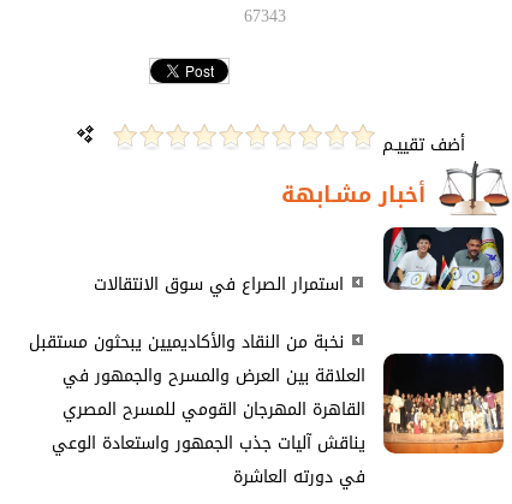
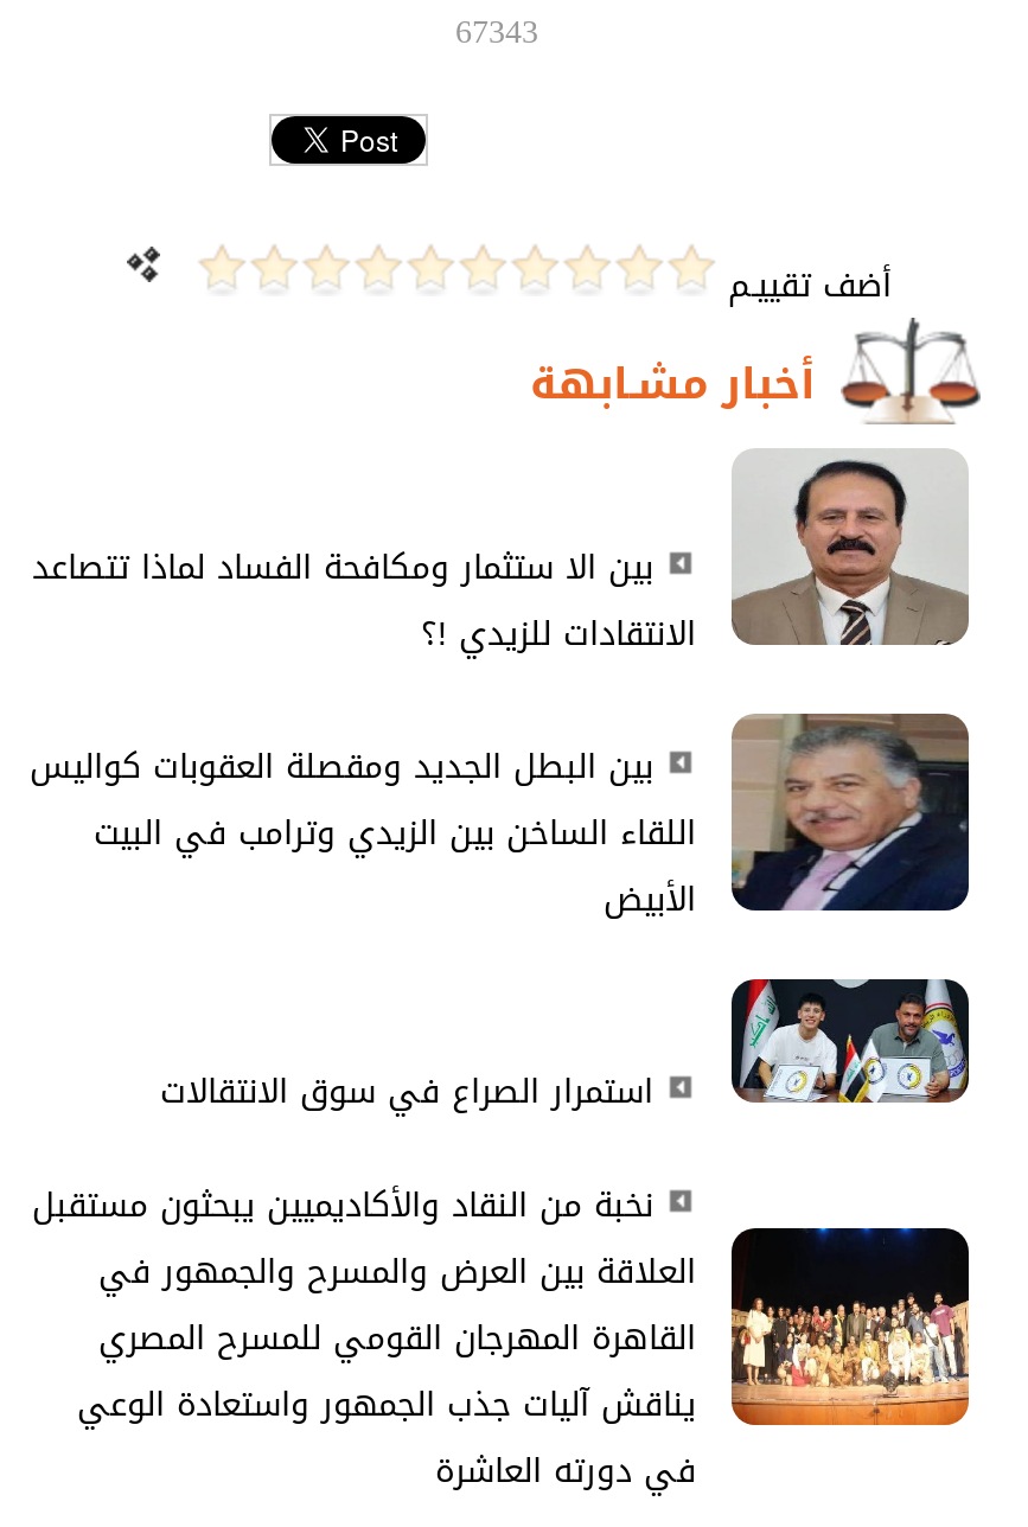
none -> [30,448,971,932] [image] | بين الا ستثمار ومكافحة الفساد لماذا تتصاعد | الانتقادات للزيدي !؟ | بين البطل الجديد ومقصلة العقوبات كواليس | اللقاء الساخن بين الزيدي وترامب في البيت | الأبيض
none -> [732,711,971,913] [image]

